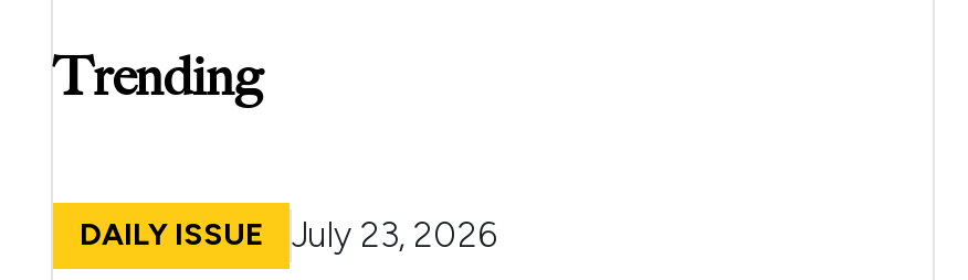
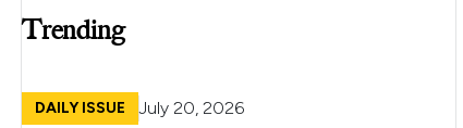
[80,214,497,256] DAILY ISSUE July 23, 2026 -> [35,98,244,118] DAILY ISSUE July 20, 2026

